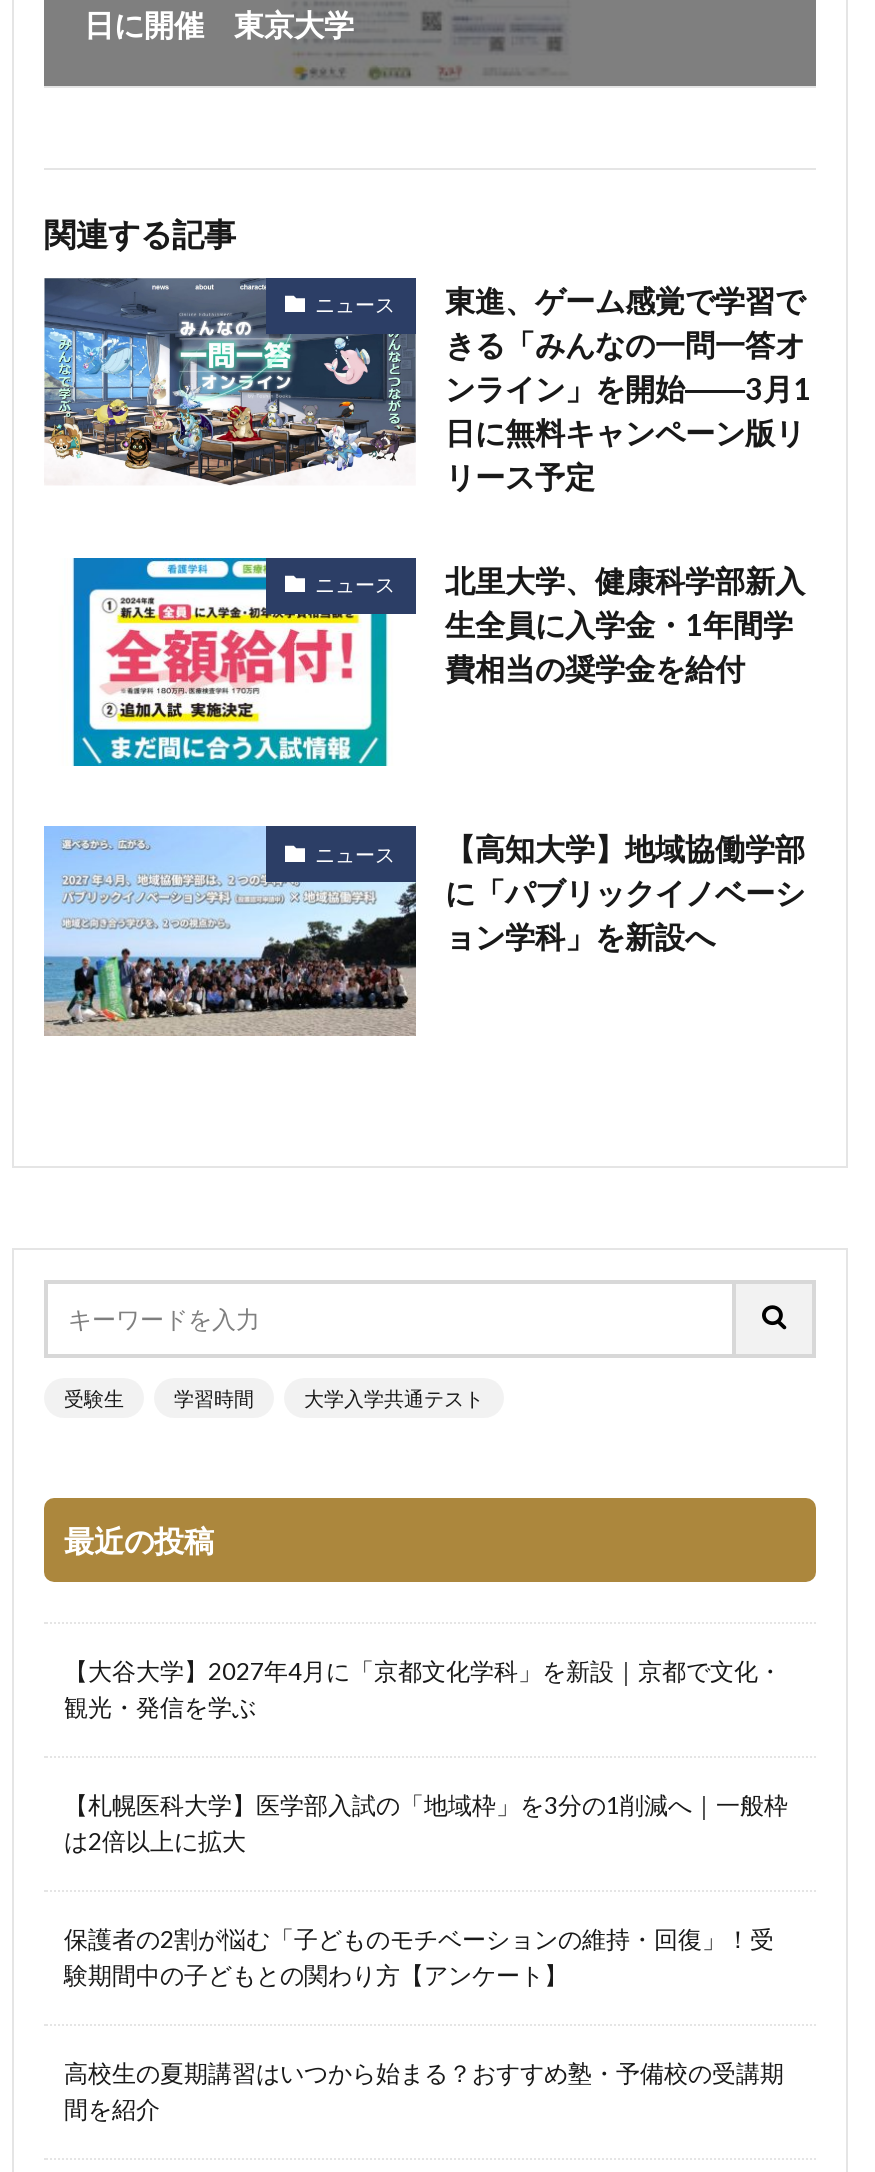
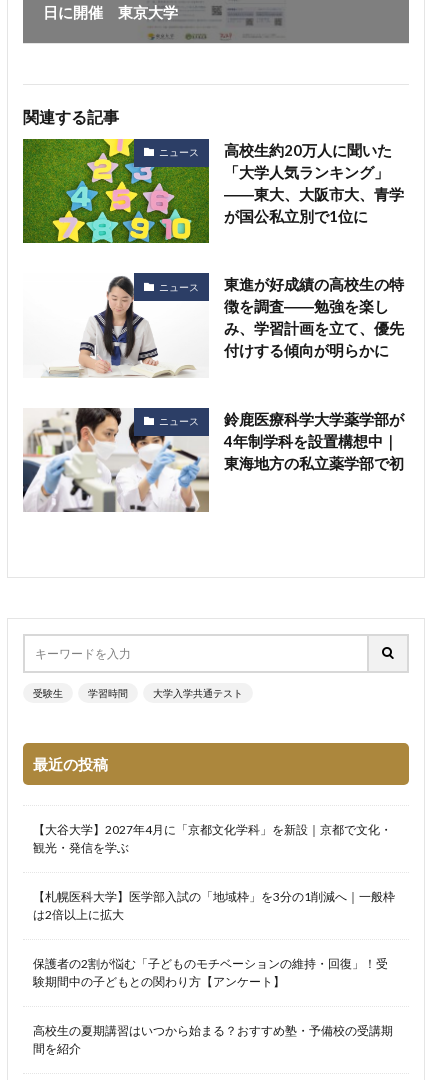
[42,276,811,494] [image] | 東進、ゲーム感覚で学習で | きる「みんなの一問一答オ | ンライン」を開始――3月1 | 日に無料キャンペーン版リ | リース予定 -> [22,138,403,244] [image] | 高校生約20万人に聞いた | 「大学人気ランキング」 | ――東大、大阪市大、青学 | が国公私立別で1位に
[70,556,805,768] [image] | 北里大学、健康科学部新入 | 生全員に入学金・1年間学 | 費相当の奨学金を給付 -> [37,273,403,379] [image] | 東進が好成績の高校生の特 | 徴を調査――勉強を楽し | み、学習計画を立て、優先 | 付けする傾向が明らかに
[42,824,805,1036] [image] | 【高知大学】地域協働学部 | に「パブリックイノベーシ | ョン学科」を新設へ -> [22,407,403,512] [image] | 鈴鹿医療科学大学薬学部が | 4年制学科を設置構想中｜ | 東海地方の私立薬学部で初

